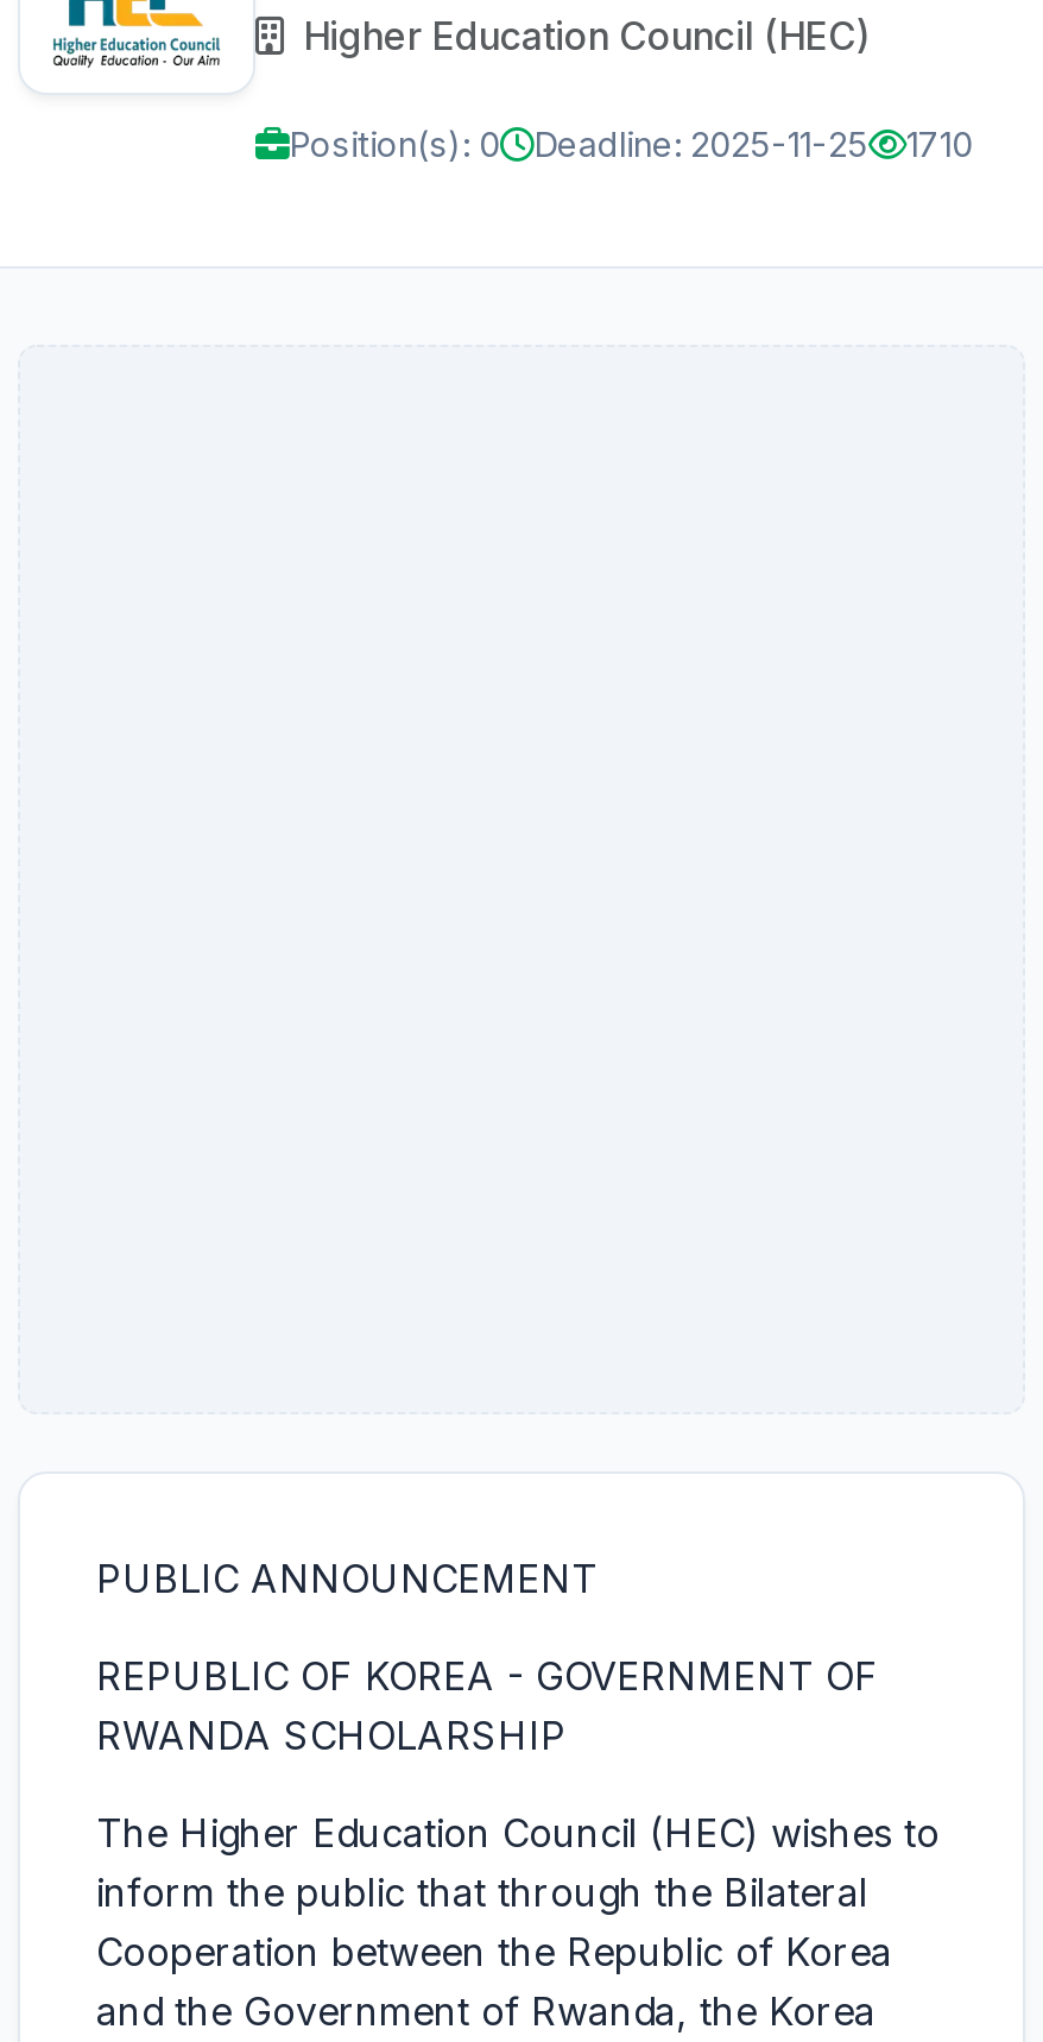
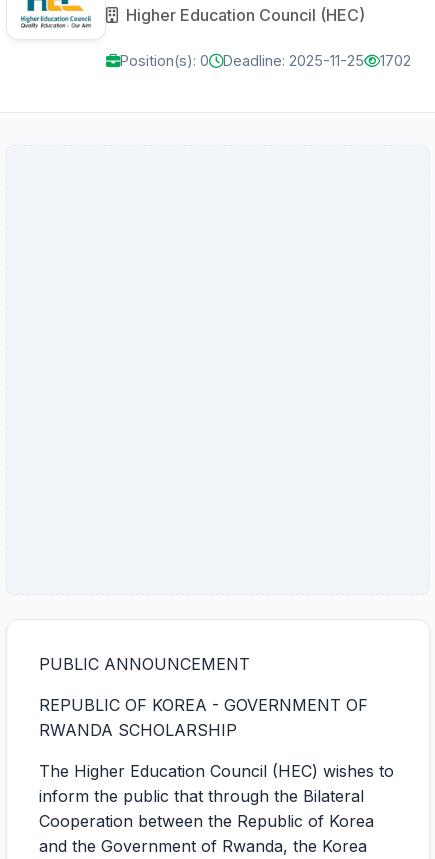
[289,124,973,164] Position(s): 0 Deadline: 2025-11-25 1710 -> [120,52,411,69] Position(s): 0 Deadline: 2025-11-25 1702

